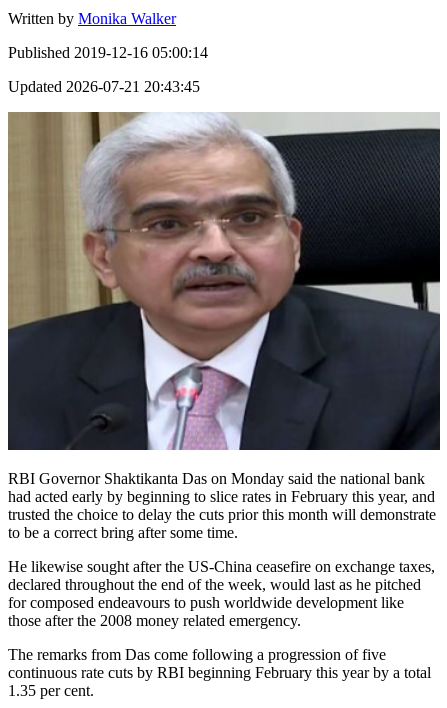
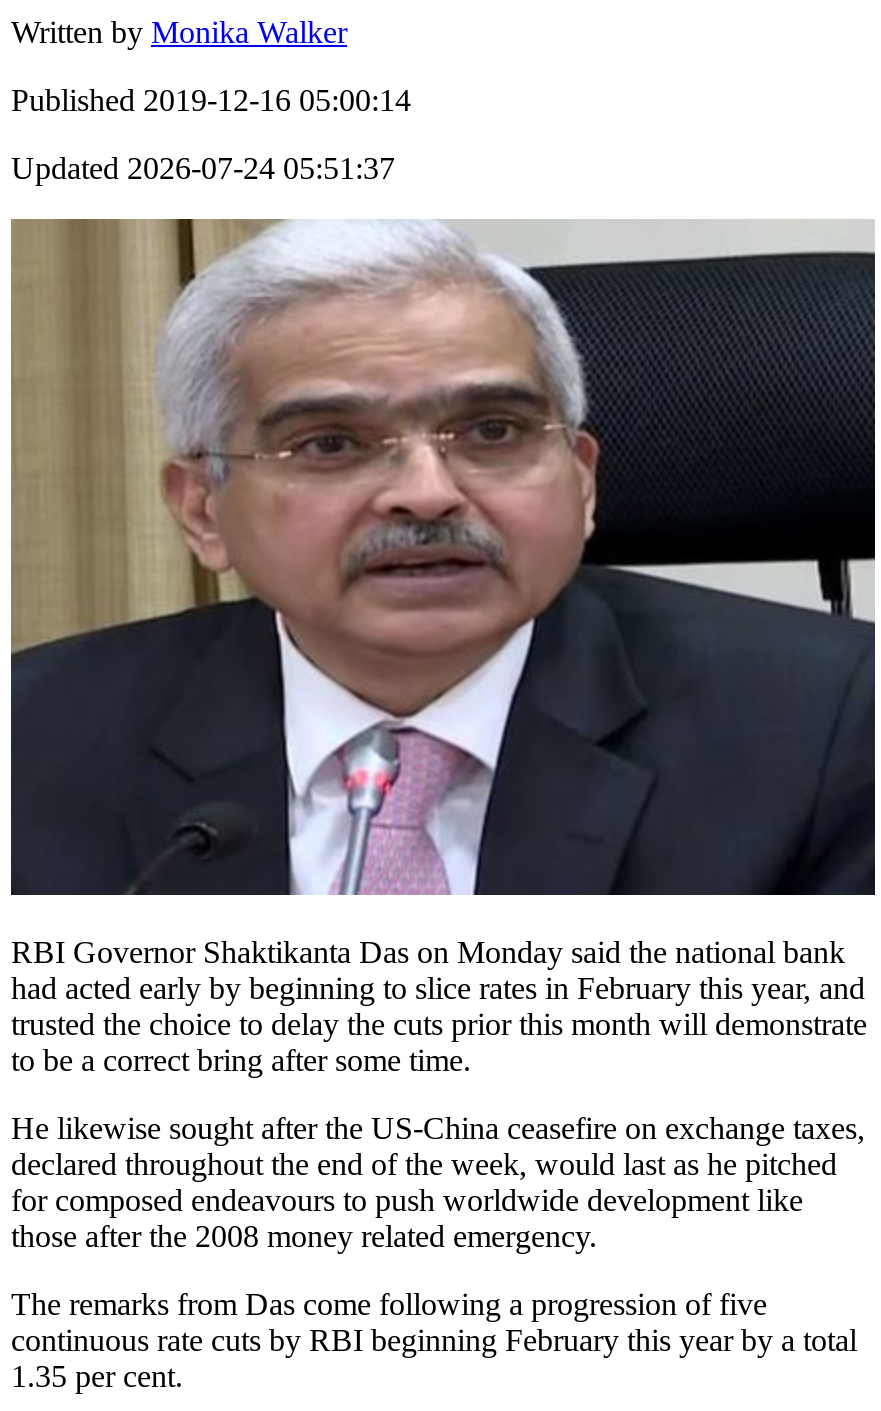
[8,78,200,95] Updated 2026-07-21 20:43:45 -> [11,150,395,184] Updated 2026-07-24 05:51:37

